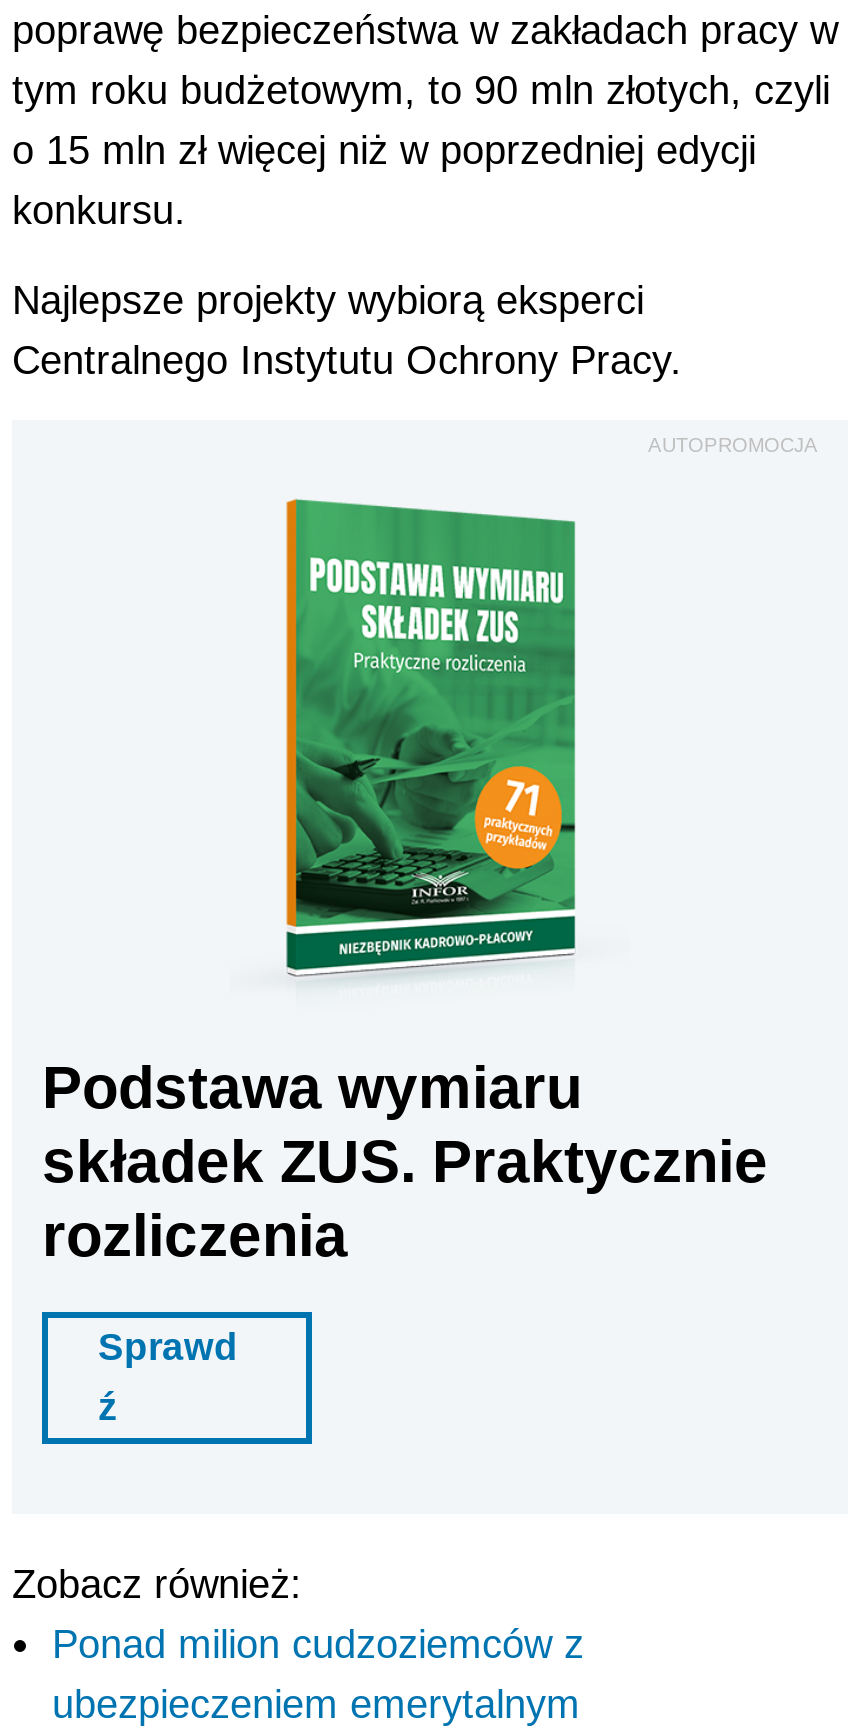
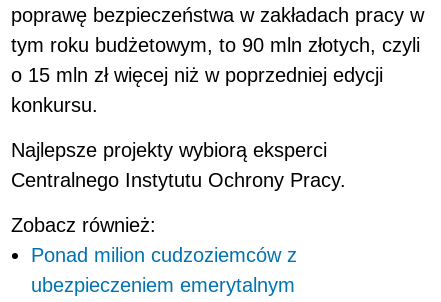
[648,434,818,456] AUTOPROMOCJA -> none
[42,498,768,1428] [image] | Podstawa wymiaru | składek ZUS. Praktycznie | rozliczenia | Sprawd | ź -> none

